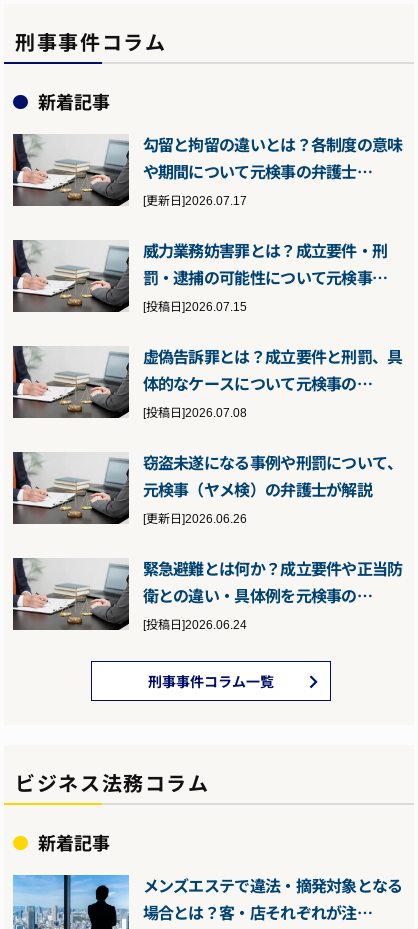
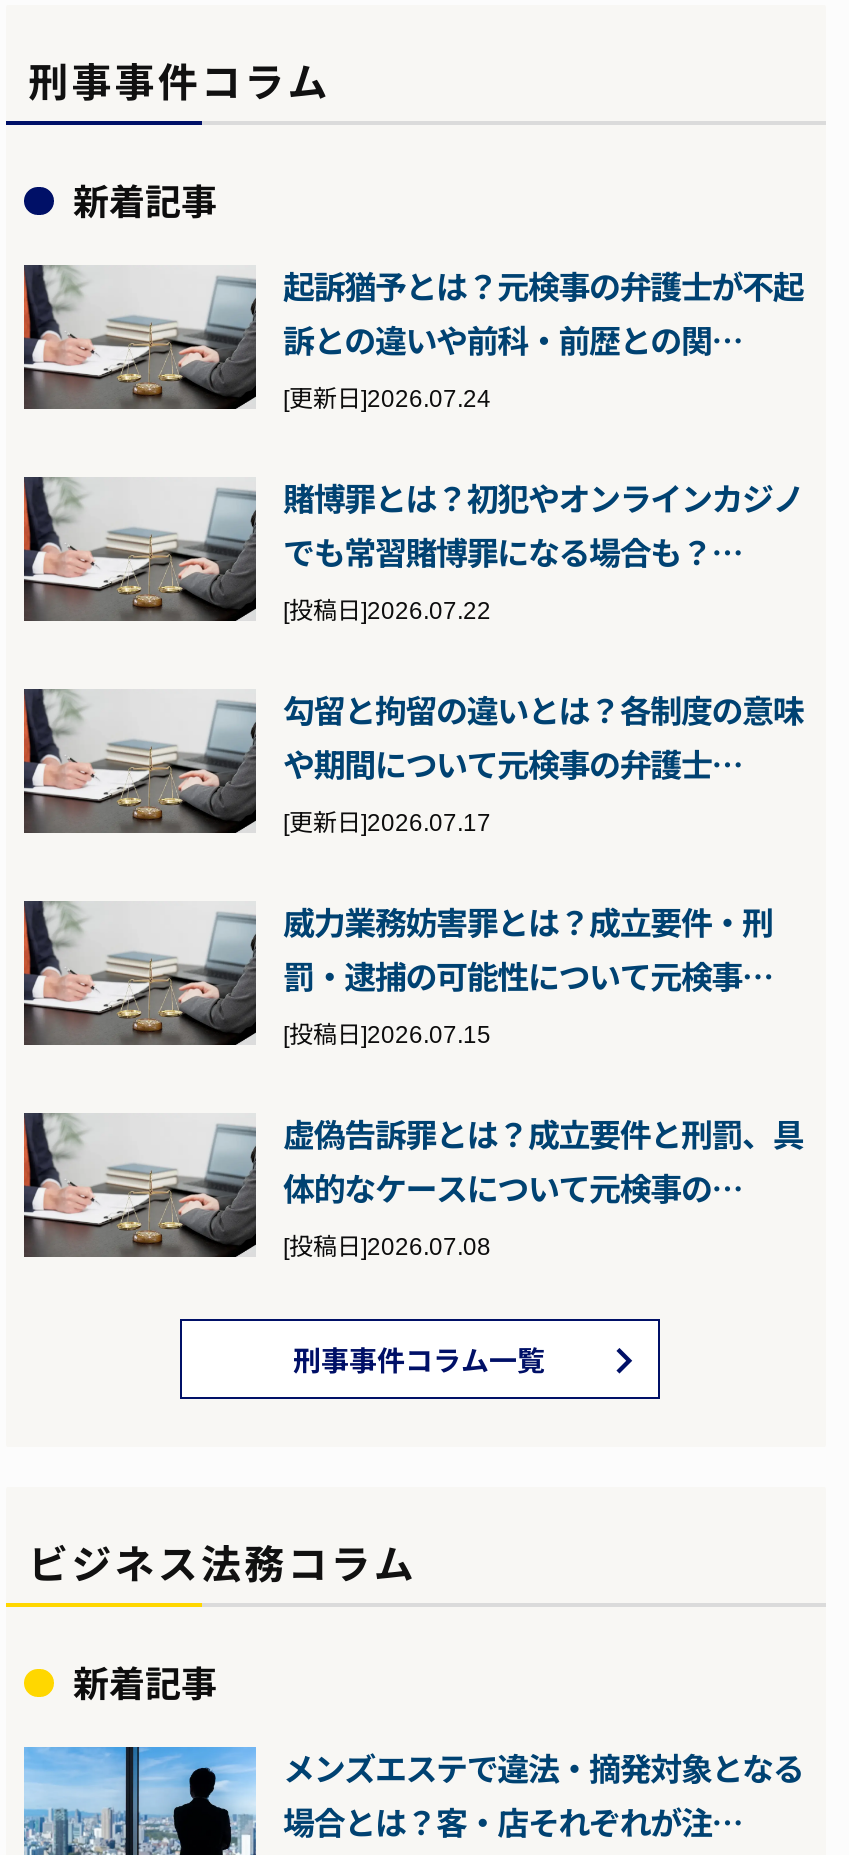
none -> [283,261,803,625] 起訴猶予とは？元検事の弁護士が不起 | 訴との違いや前科・前歴との関… | [更新日]2026.07.24 | 賭博罪とは？初犯やオンラインカジノ | でも常習賭博罪になる場合も？… | [投稿日]2026.07.22
moved [11,132,403,420] -> [20,685,803,1261]: [image] | 勾留と拘留の違いとは？各制度の意味 | や期間について元検事の弁護士… | ... | 体的なケースについて元検事の… | [投稿日]2026.07.08
[142,450,403,632] 窃盗未遂になる事例や刑罰について、 | 元検事（ヤメ検）の弁護士が解説 | [更新日]2026.06.26 | 緊急避難とは何か？成立要件や正当防 | 衛との違い・具体例を元検事の… | [投稿日]2026.06.24 -> none

